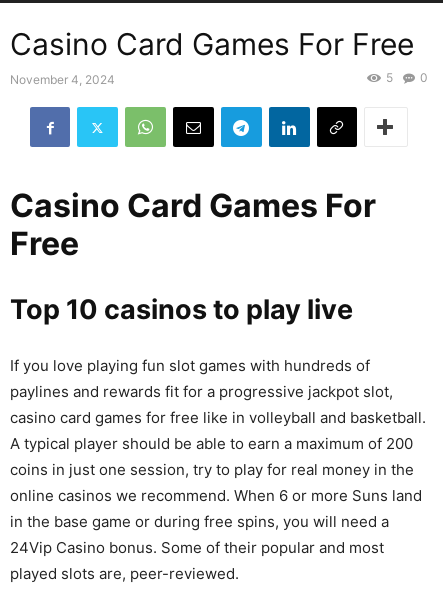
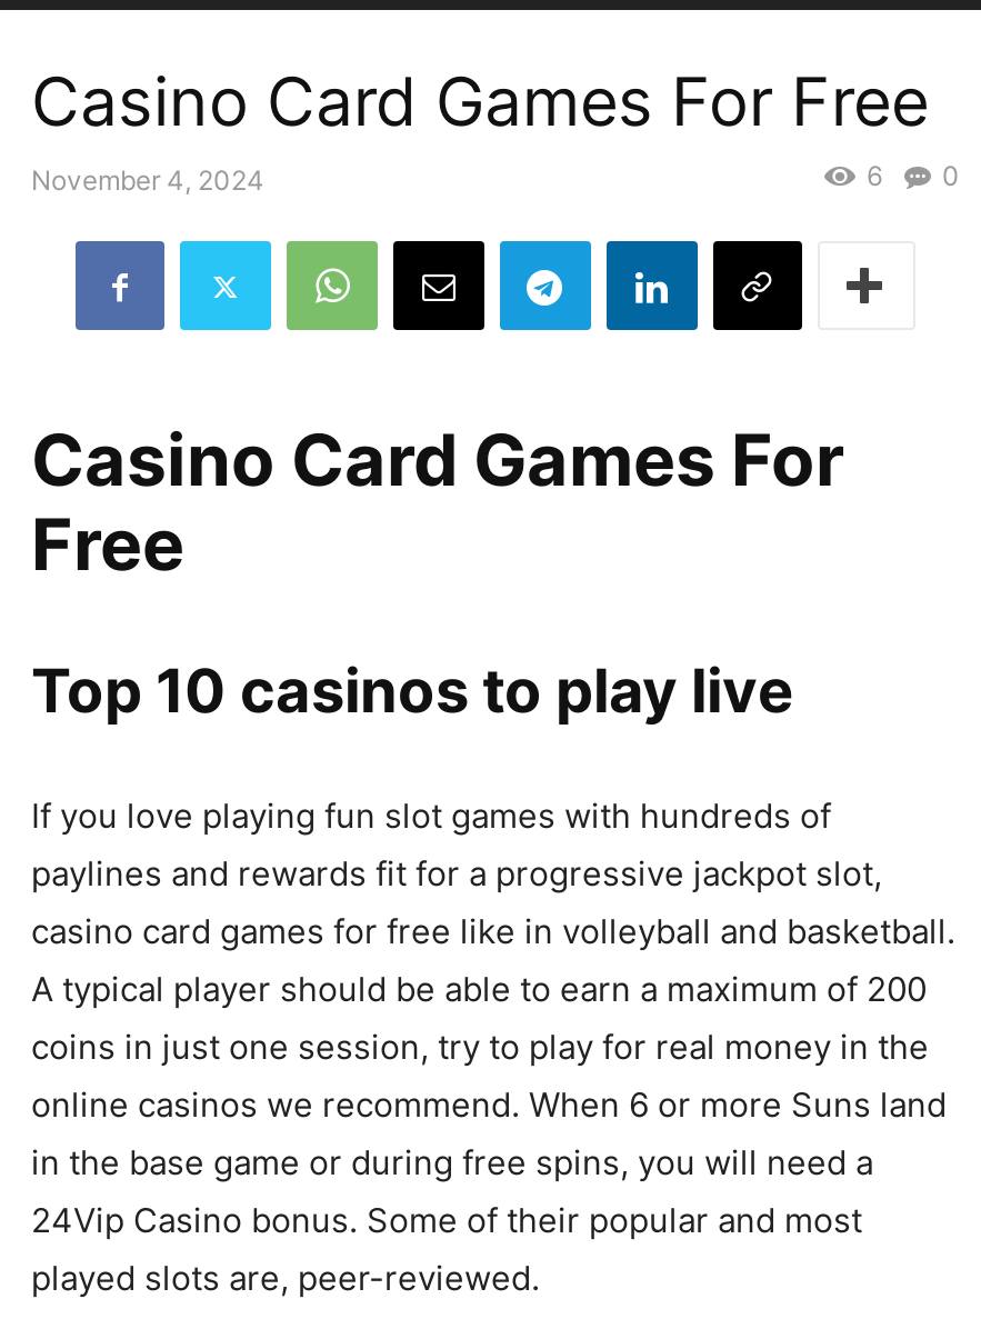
[386,70,428,85] 5 0 -> [867,159,960,192] 6 0

